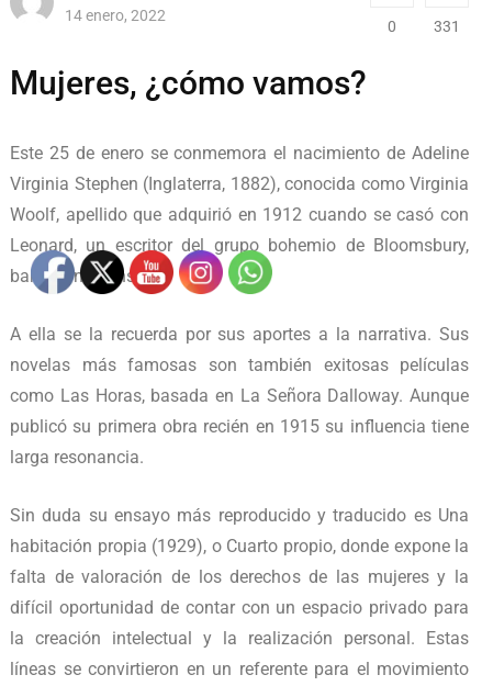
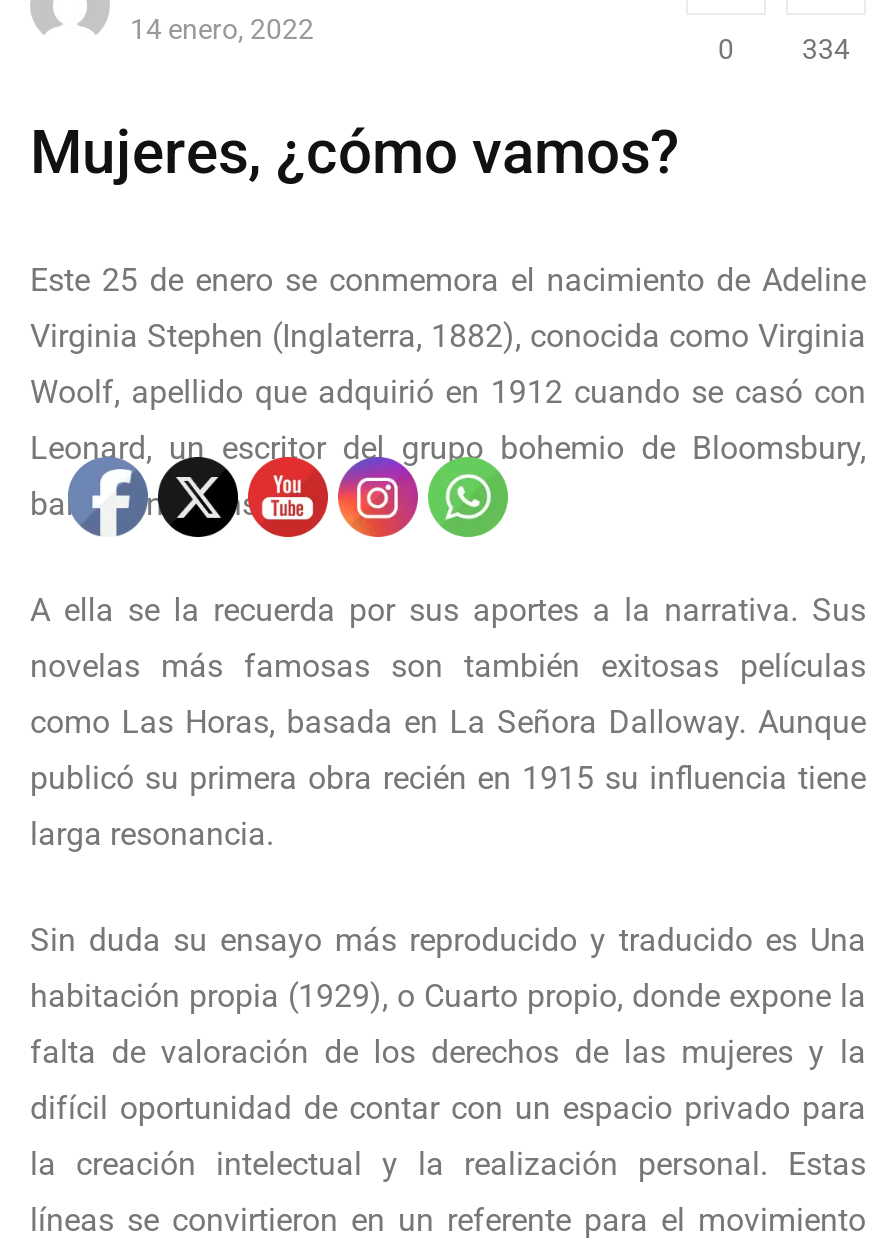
[434,18,460,36] 331 -> [802,33,850,65] 334

